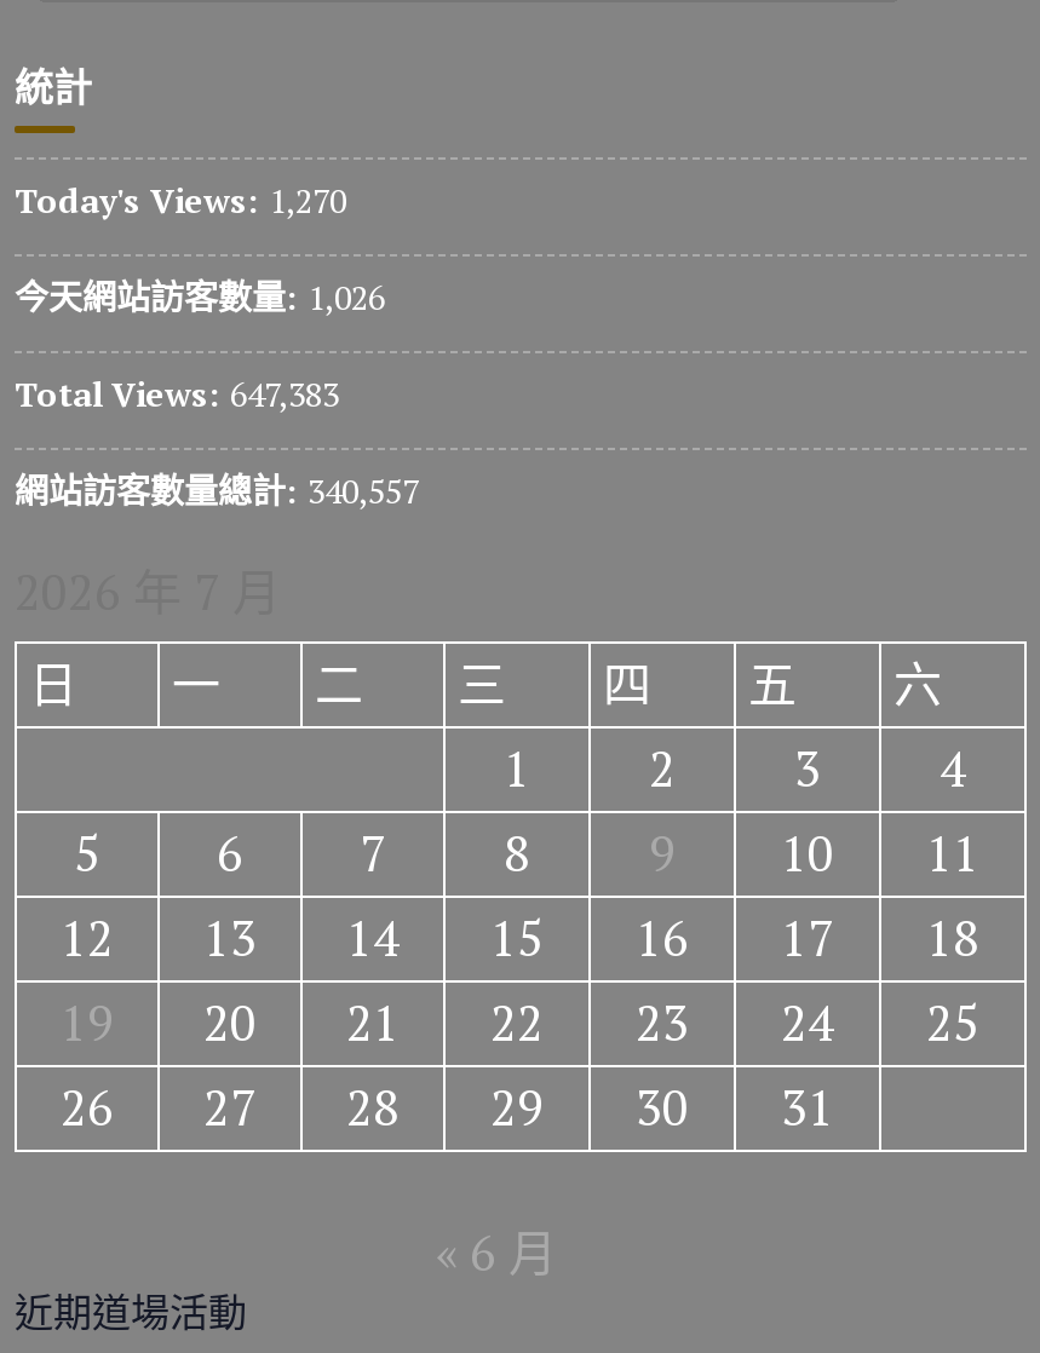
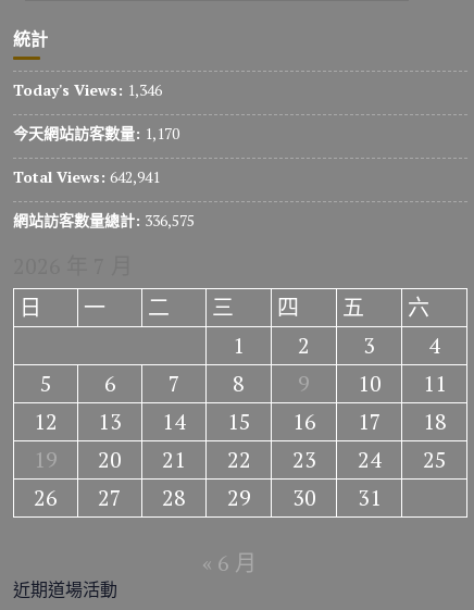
[15,177,346,223] Today's Views: 1,270 -> [13,79,162,100] Today's Views: 1,346
[15,274,385,319] 今天網站訪客數量: 1,026 -> [13,123,179,144] 今天網站訪客數量: 1,170
[15,370,339,416] Total Views: 647,383 -> [13,166,160,187] Total Views: 642,941
[15,467,419,513] 網站訪客數量總計: 340,557 -> [13,210,195,231] 網站訪客數量總計: 336,575

